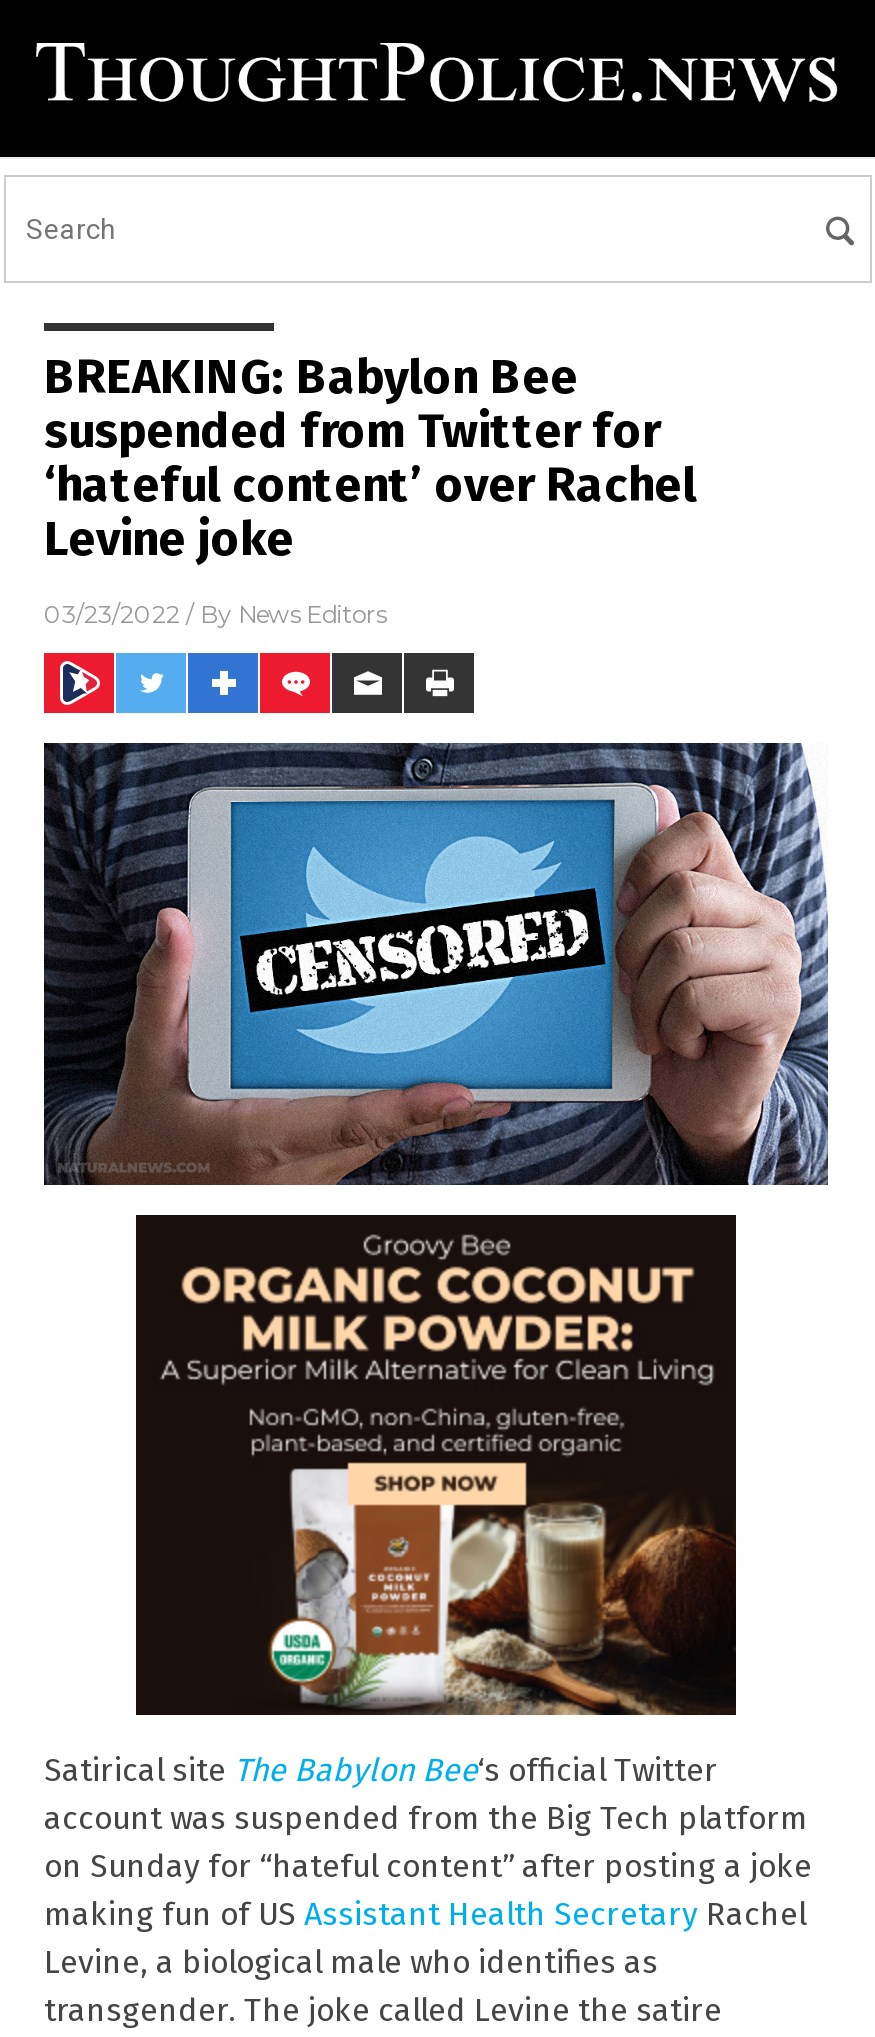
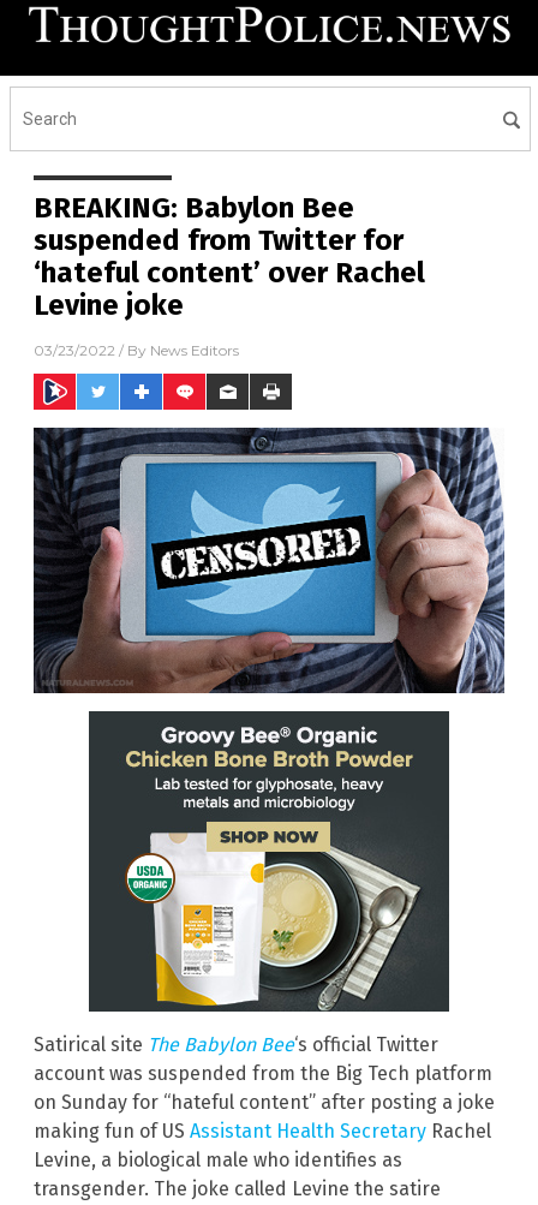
[136,1219,736,1717] [image] -> [89,712,449,1013] [image]

